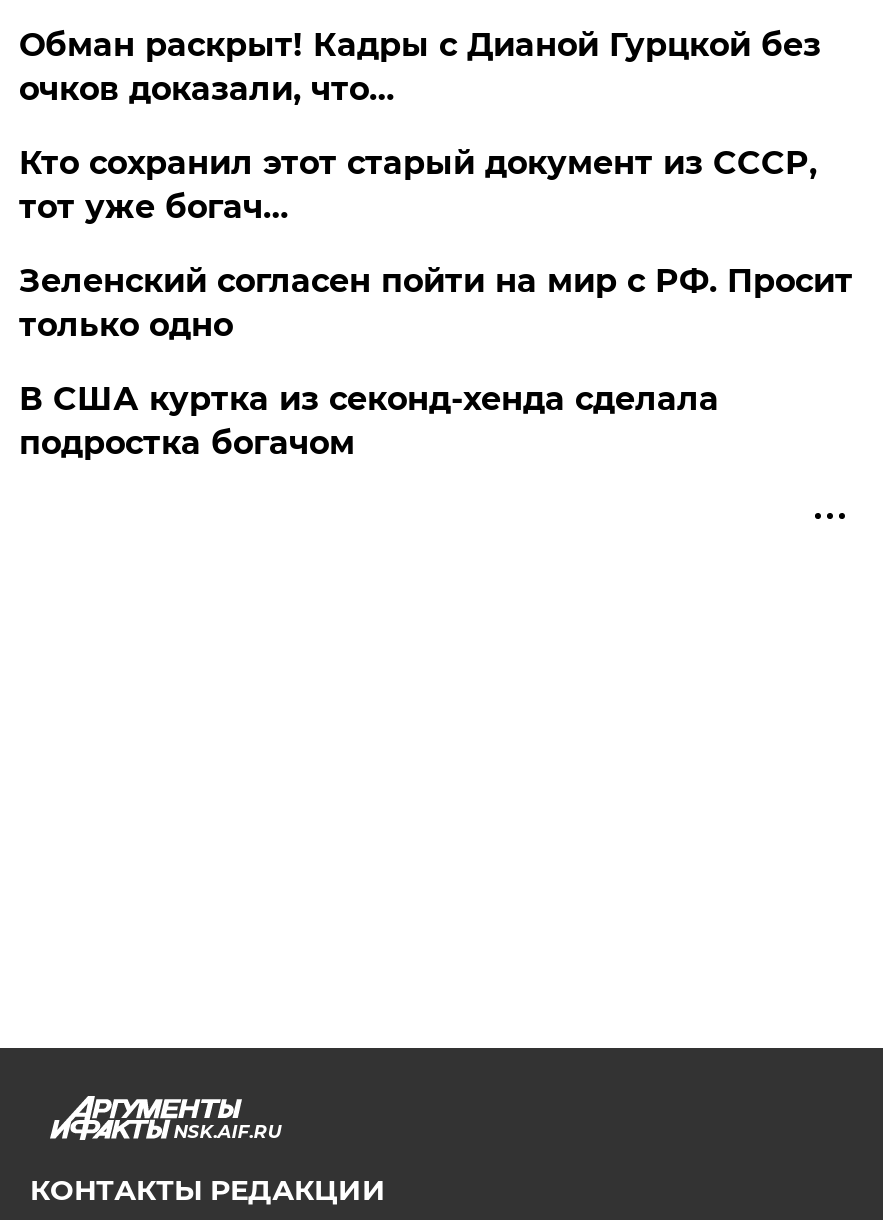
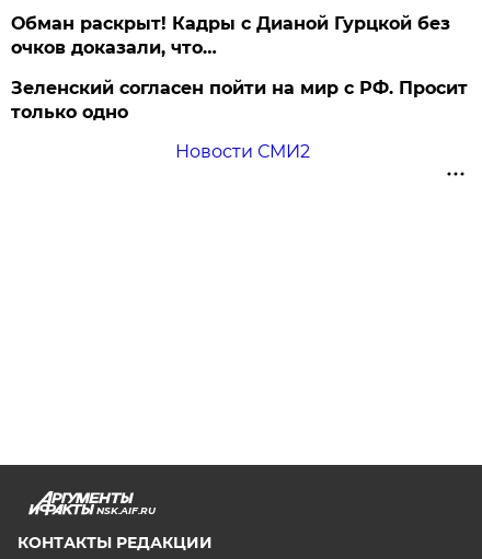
[19,143,817,225] Кто сохранил этот старый документ из СССР, | тот уже богач… -> none
[19,379,719,461] В США куртка из секонд-хенда сделала | подростка богачом -> [175,141,310,162] Новости СМИ2

